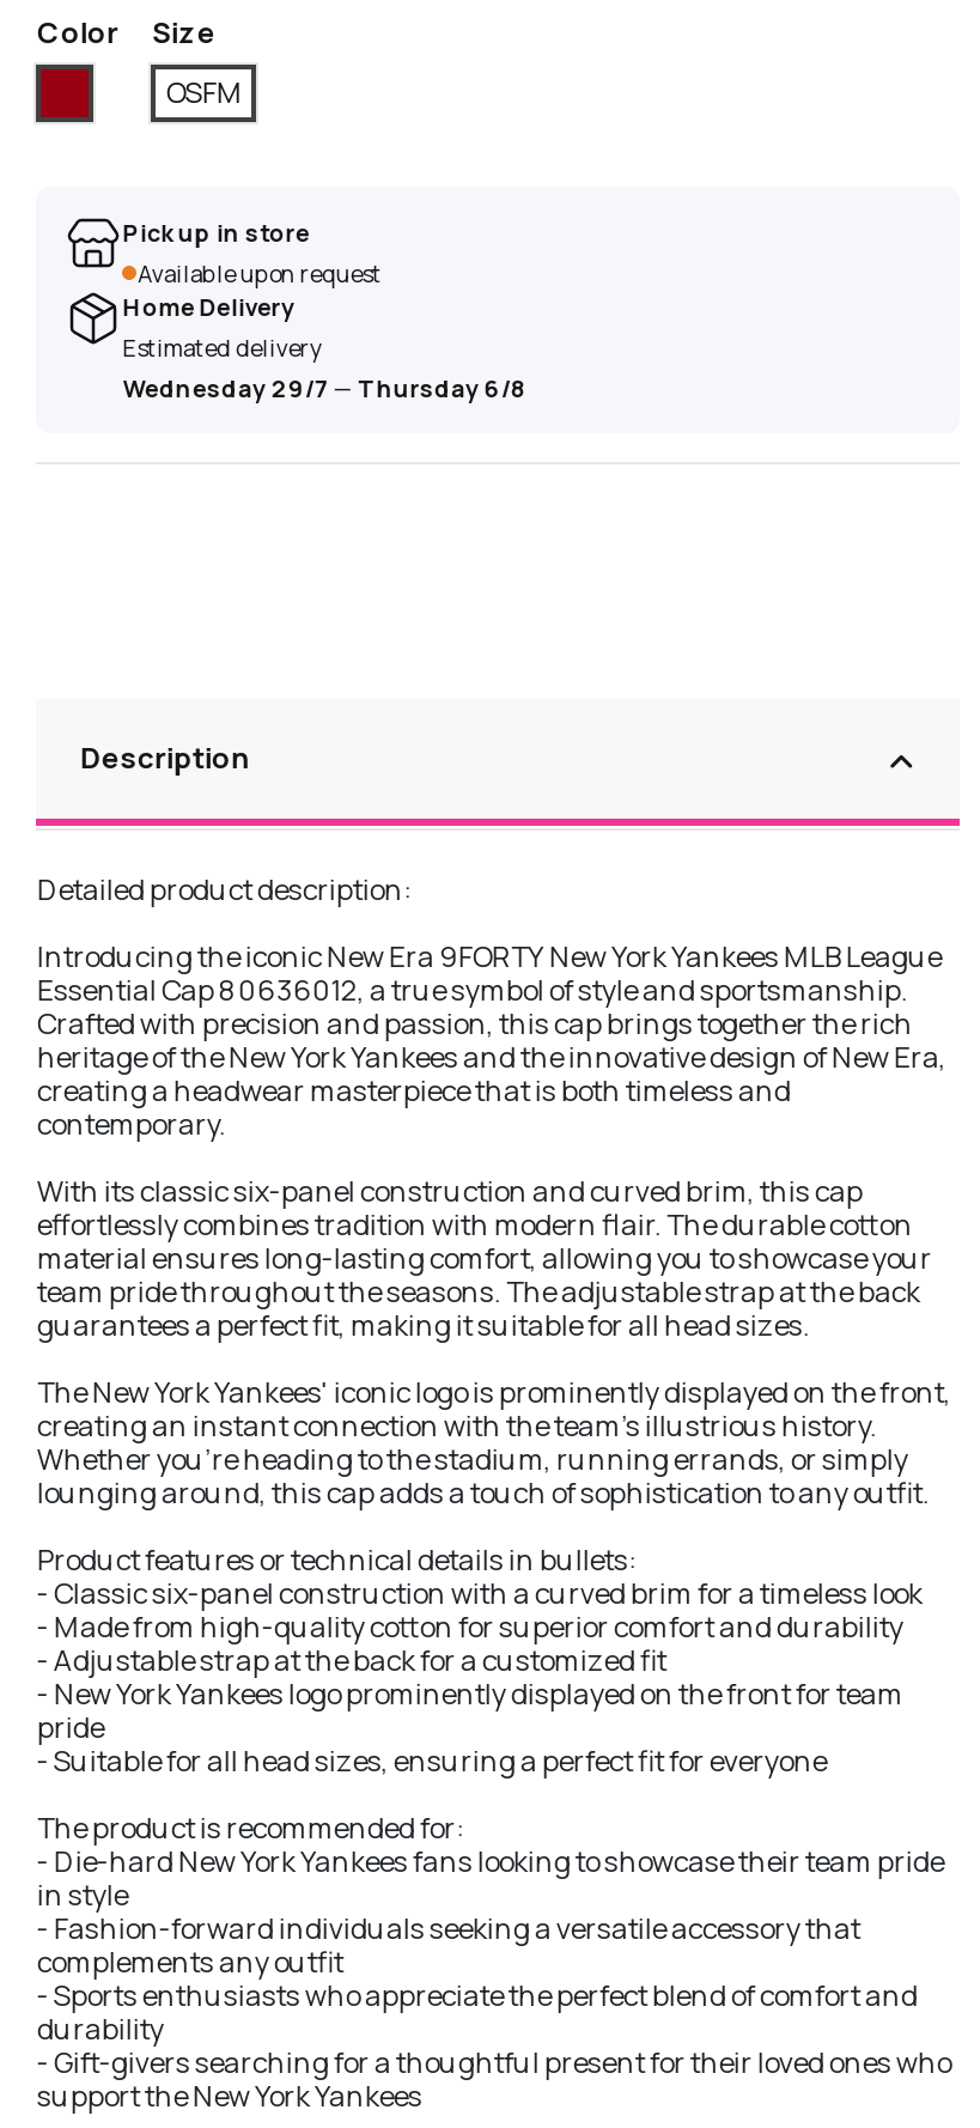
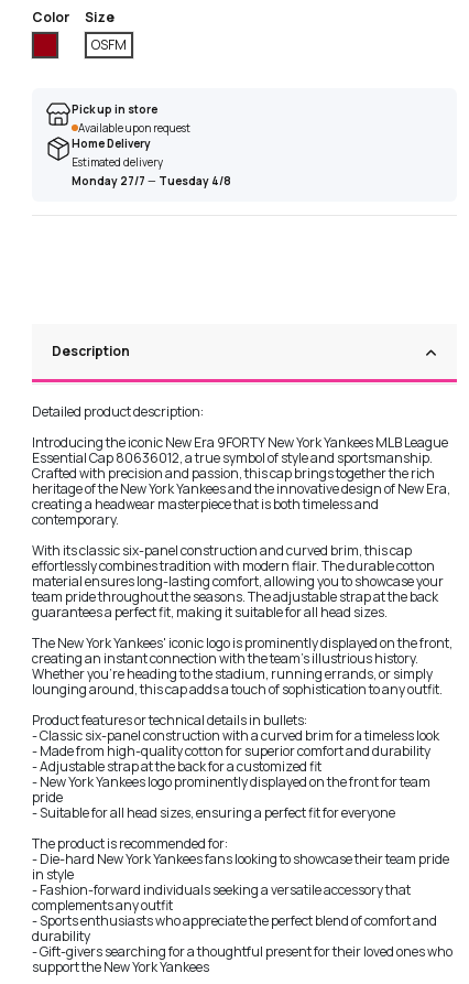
[123,372,527,405] Wednesday 29/7 — Thursday 6/8 -> [72,173,232,189] Monday 27/7 — Tuesday 4/8

